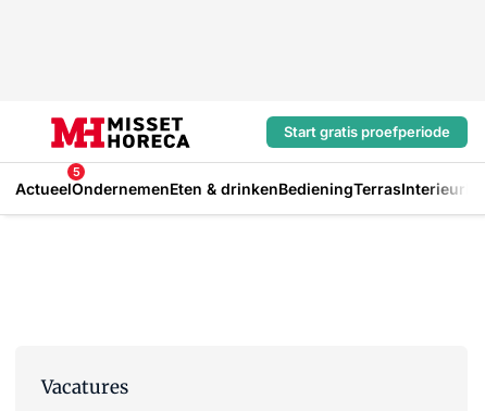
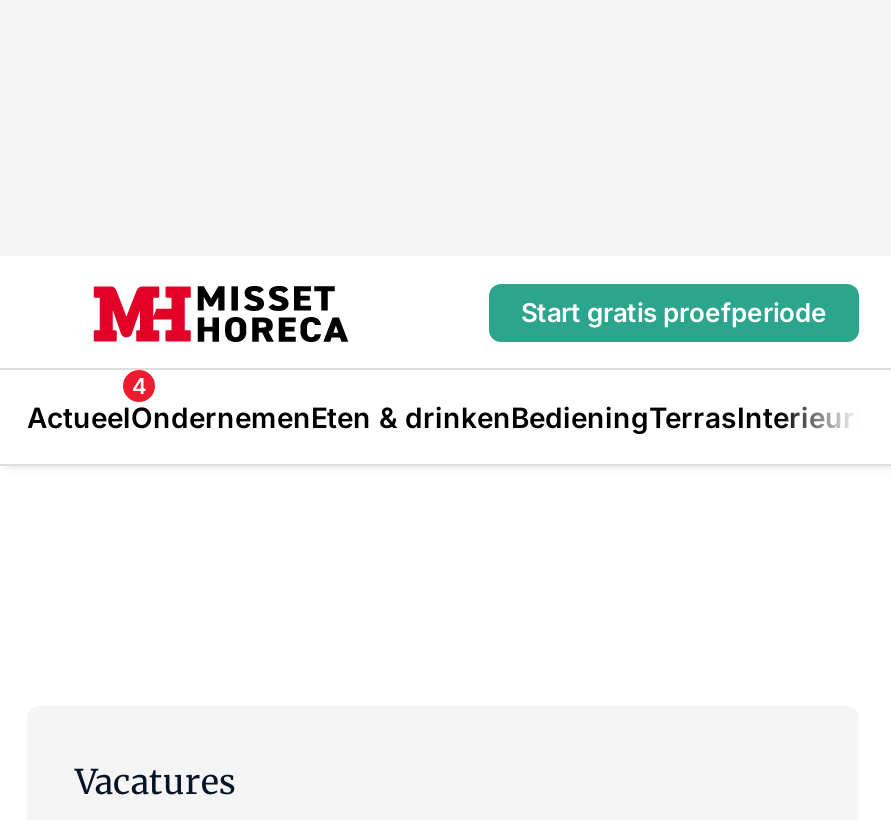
[72,164,80,179] 5 -> [132,372,146,400] 4

